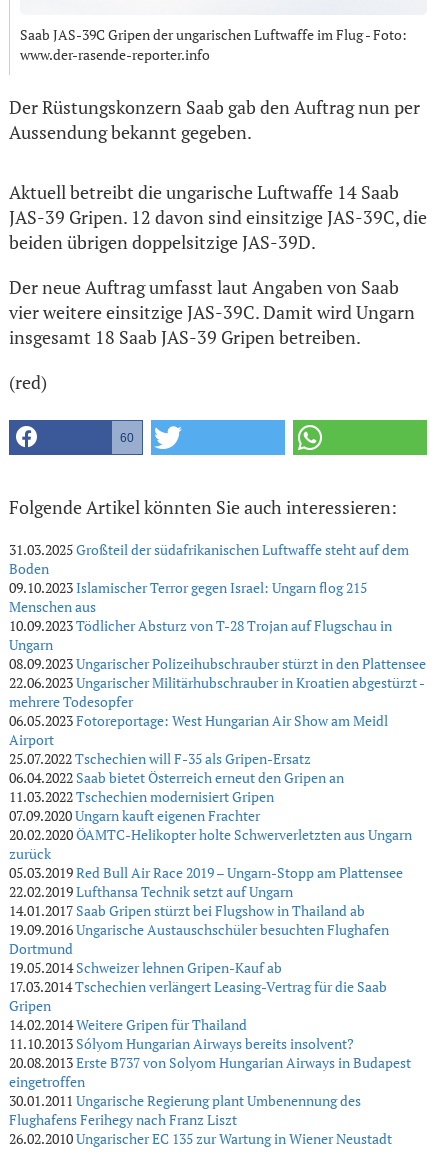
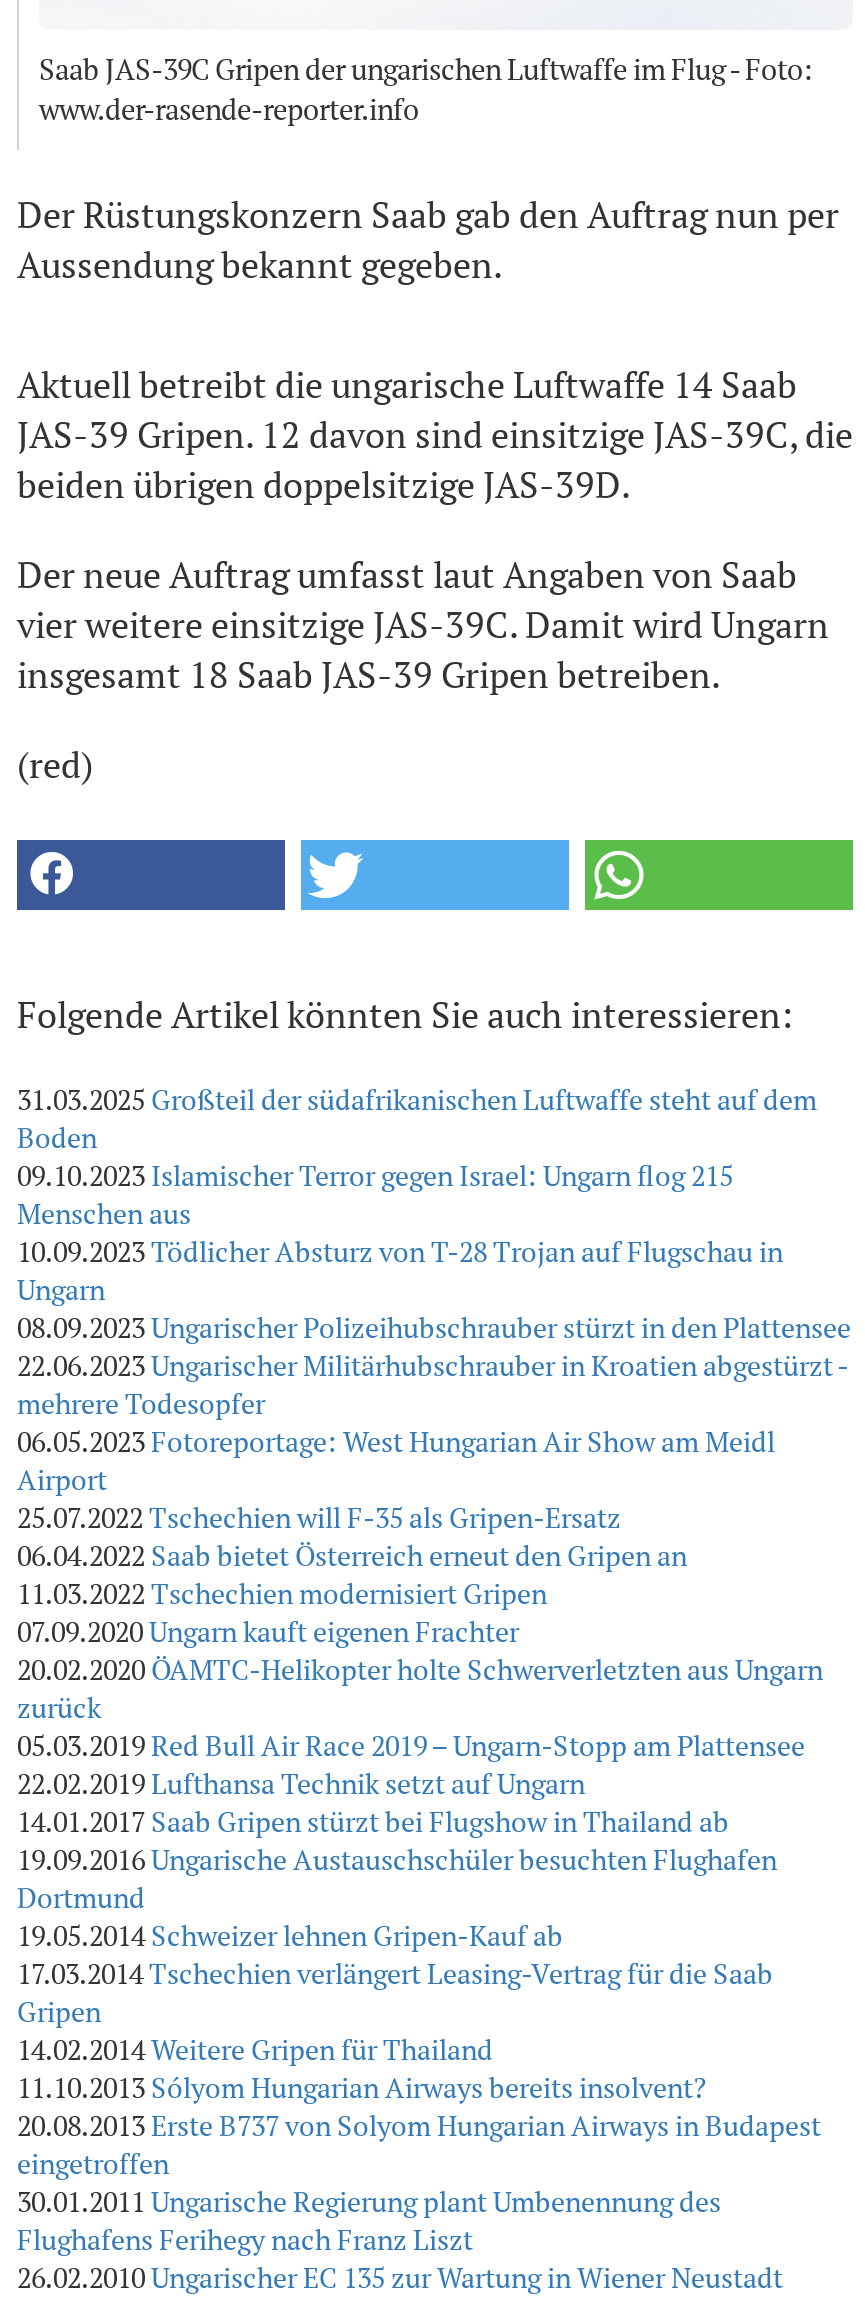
[120,431,134,445] 60 -> none

